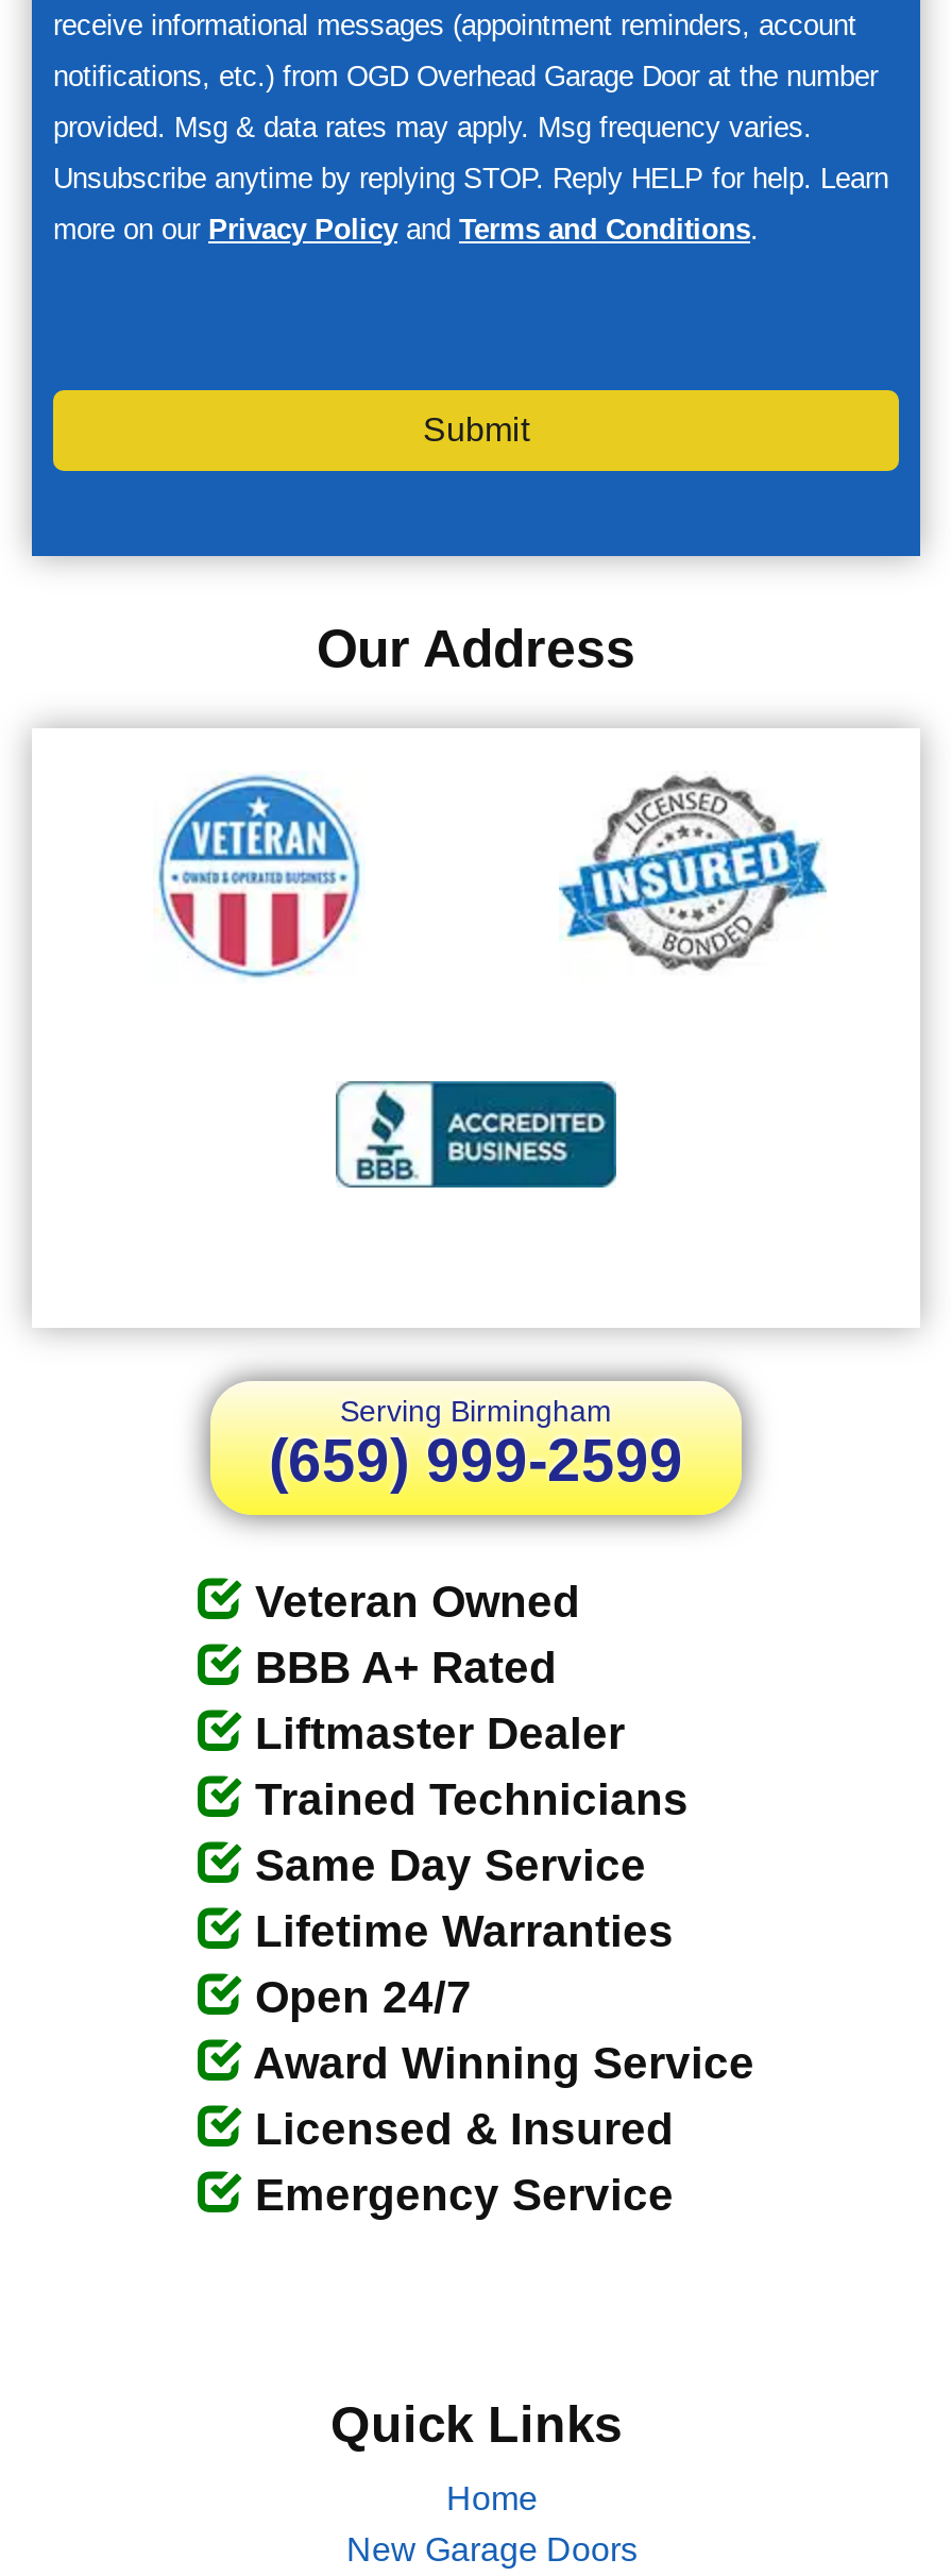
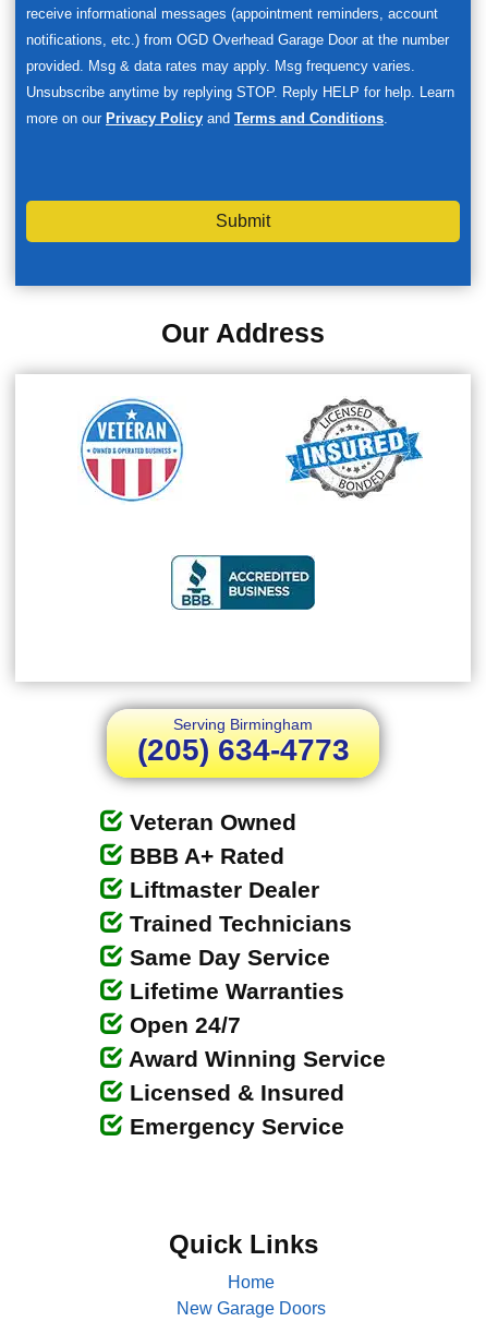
[269,1428,683,1494] (659) 999-2599 -> [137,733,349,767] (205) 634-4773

